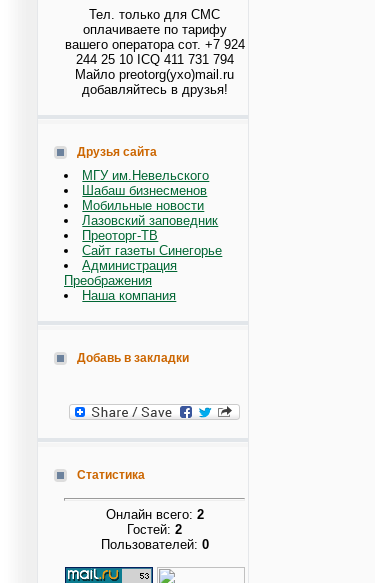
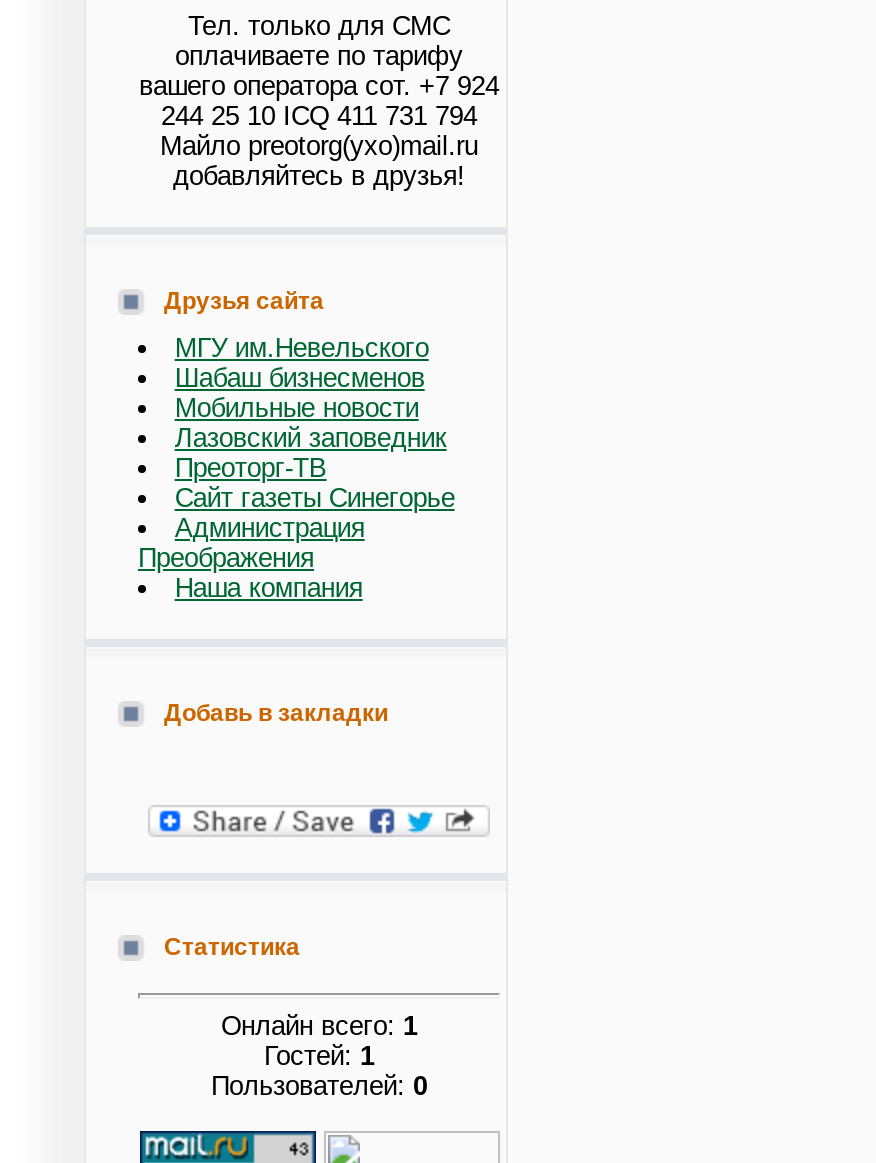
[105,507,203,522] Онлайн всего: 2 -> [221,1012,417,1042] Онлайн всего: 1
[127,522,182,537] Гостей: 2 -> [264,1042,374,1072] Гостей: 1

